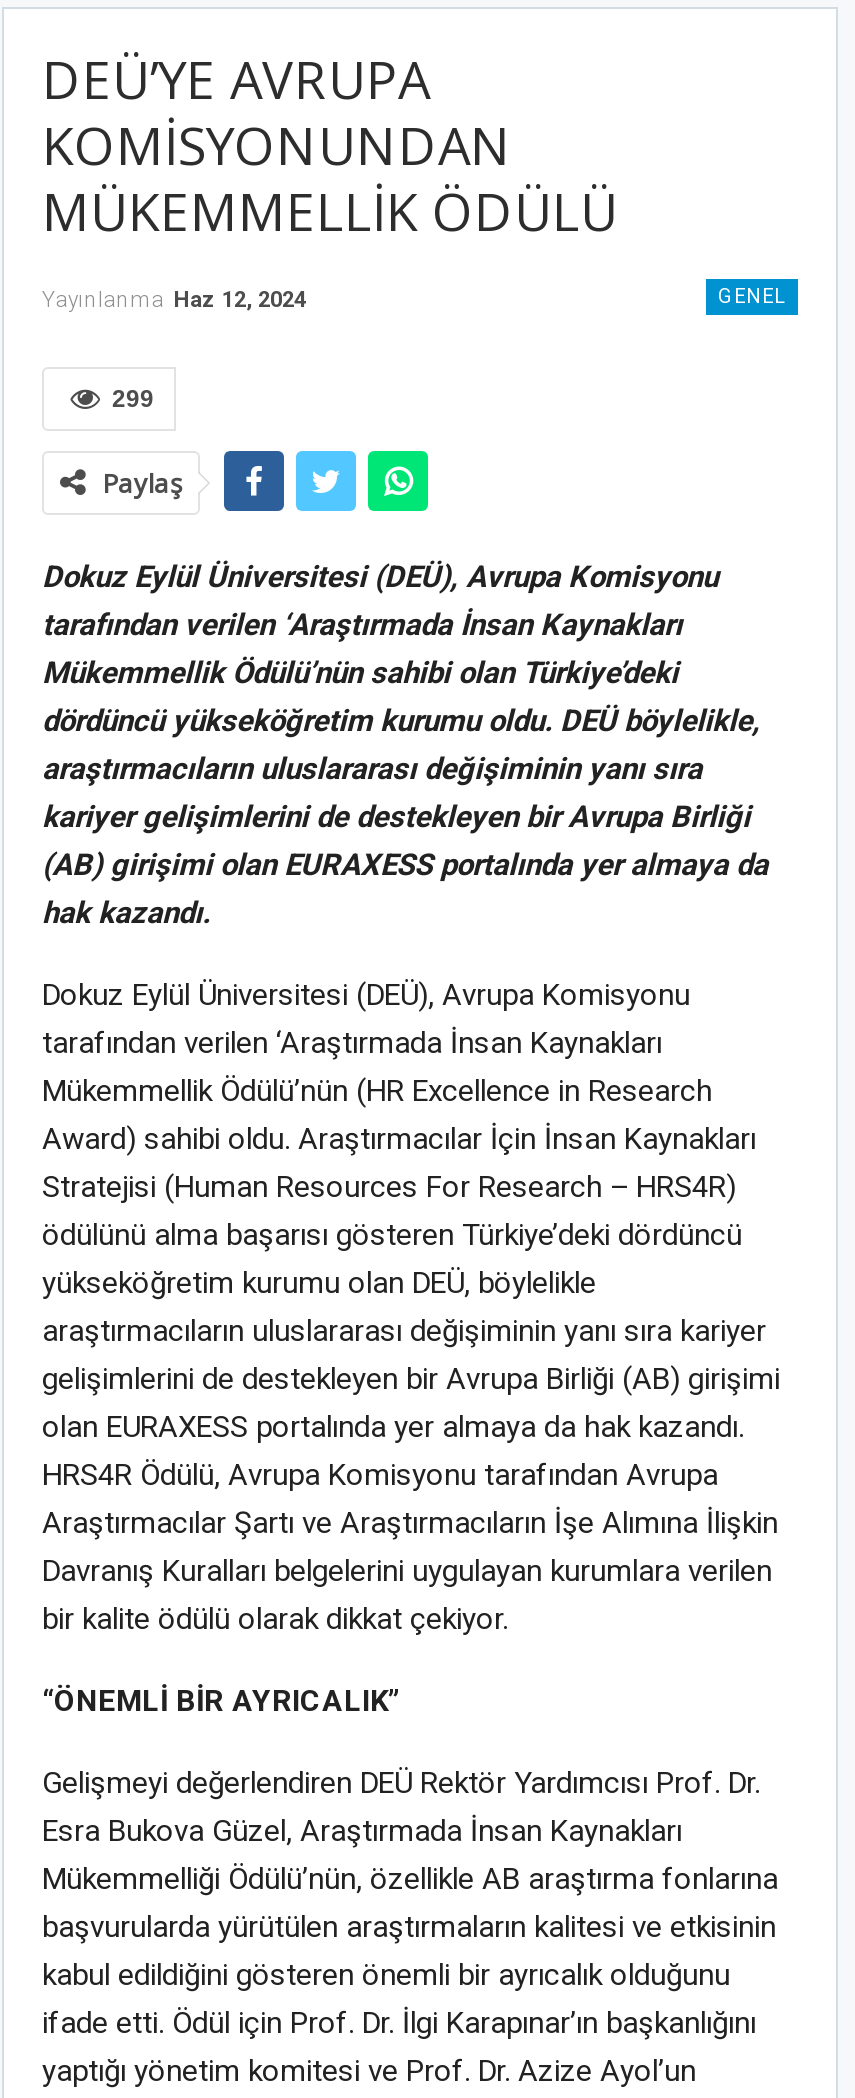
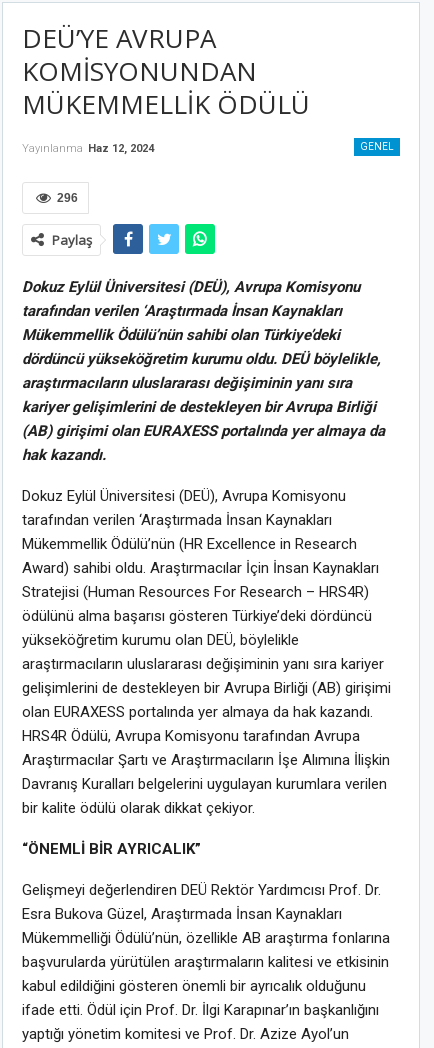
[112,385,154,413] 299 -> [57,191,78,205] 296

